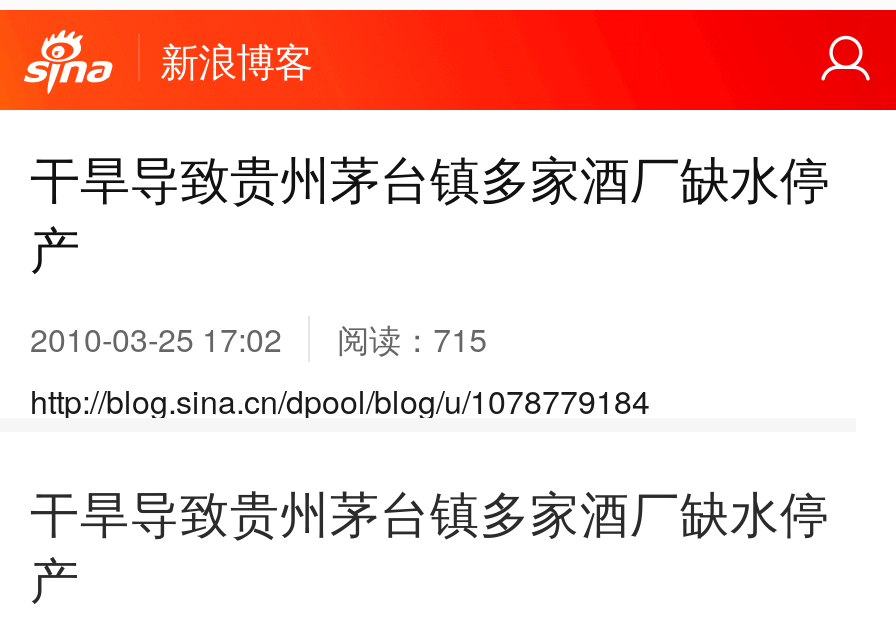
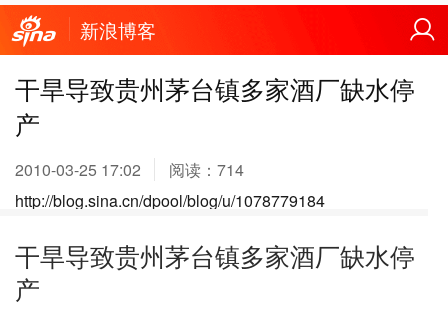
[30,316,487,362] 2010-03-25 17:02 阅读：715 -> [15,158,244,181] 2010-03-25 17:02 阅读：714

